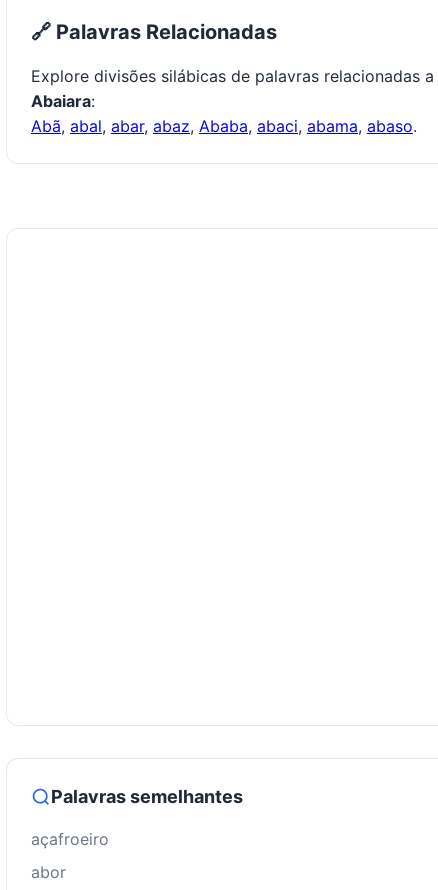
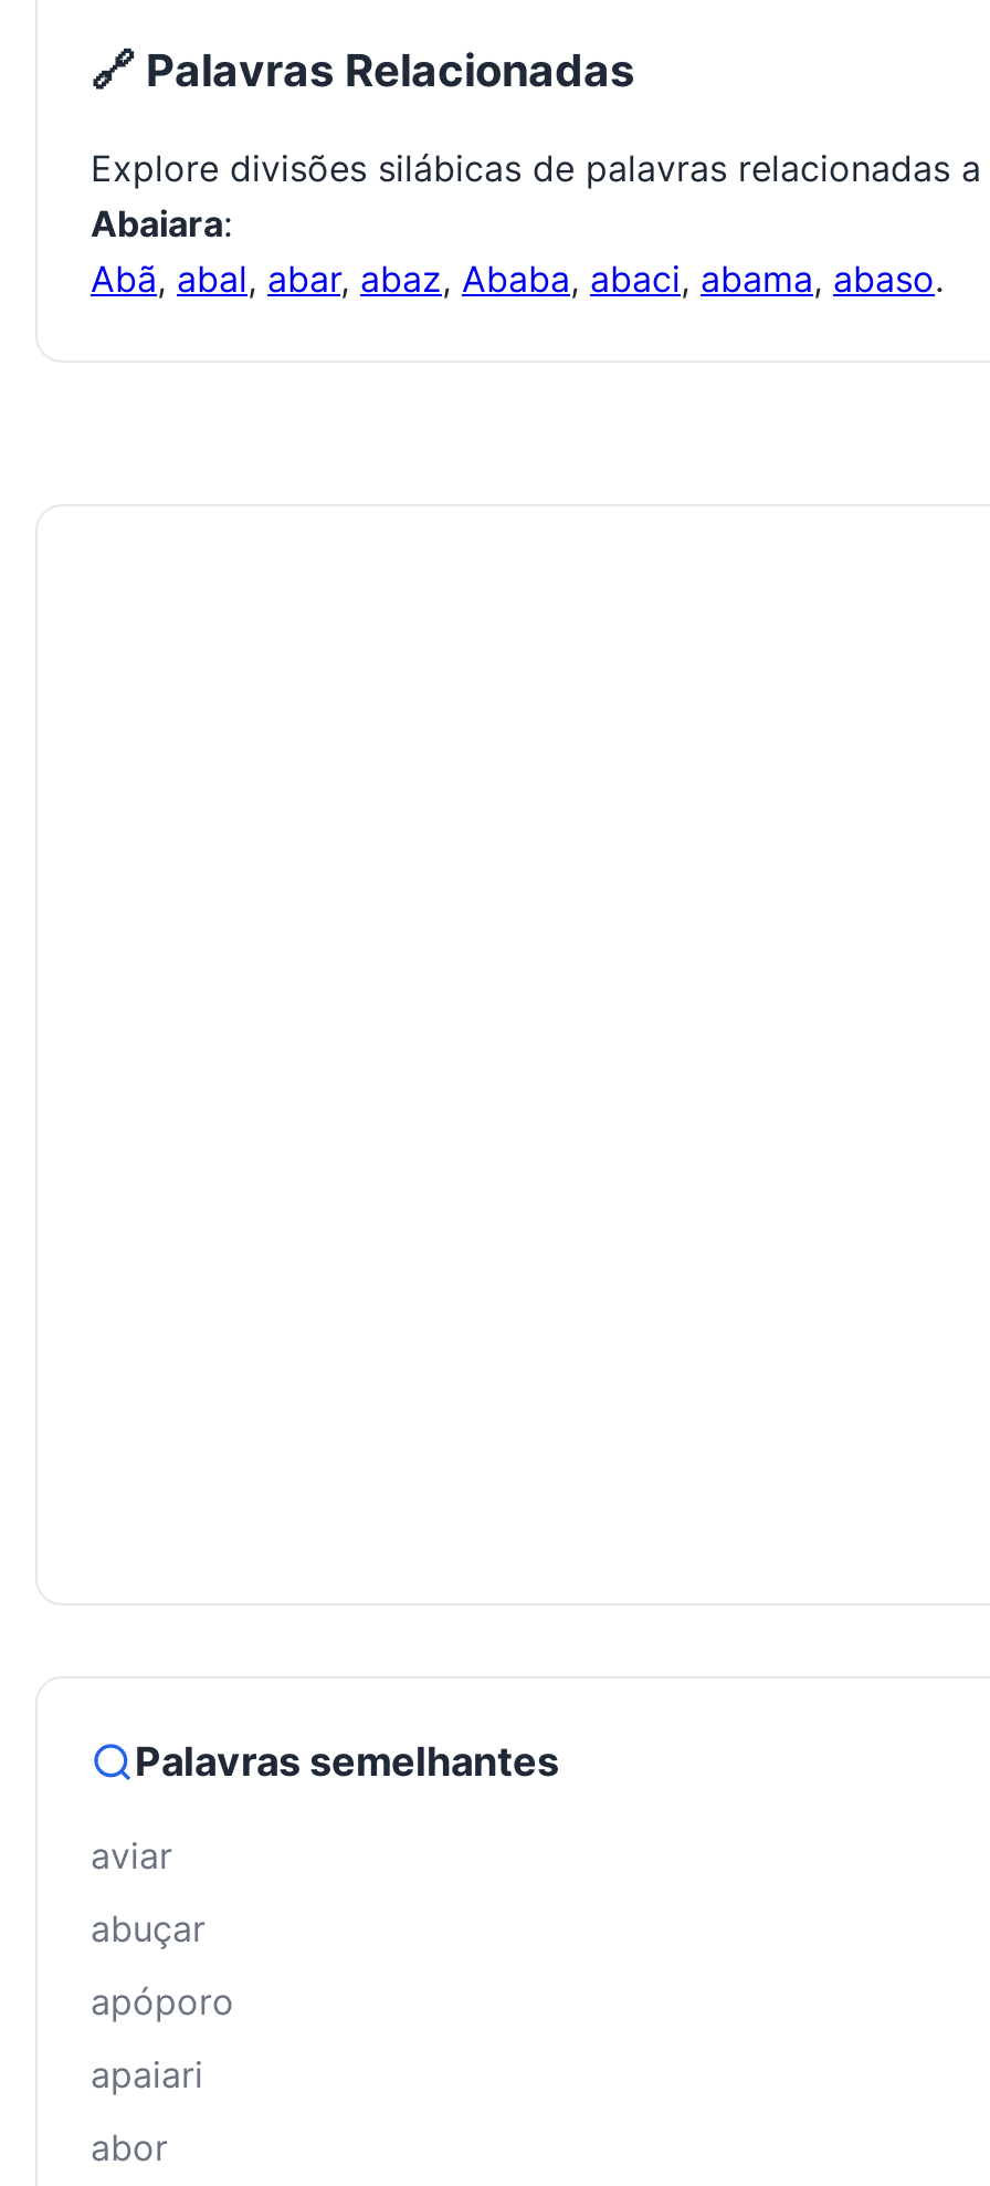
[31,829,109,849] açafroeiro -> [91,1834,234,2097] aviar | abuçar | apóporo | apaiari

